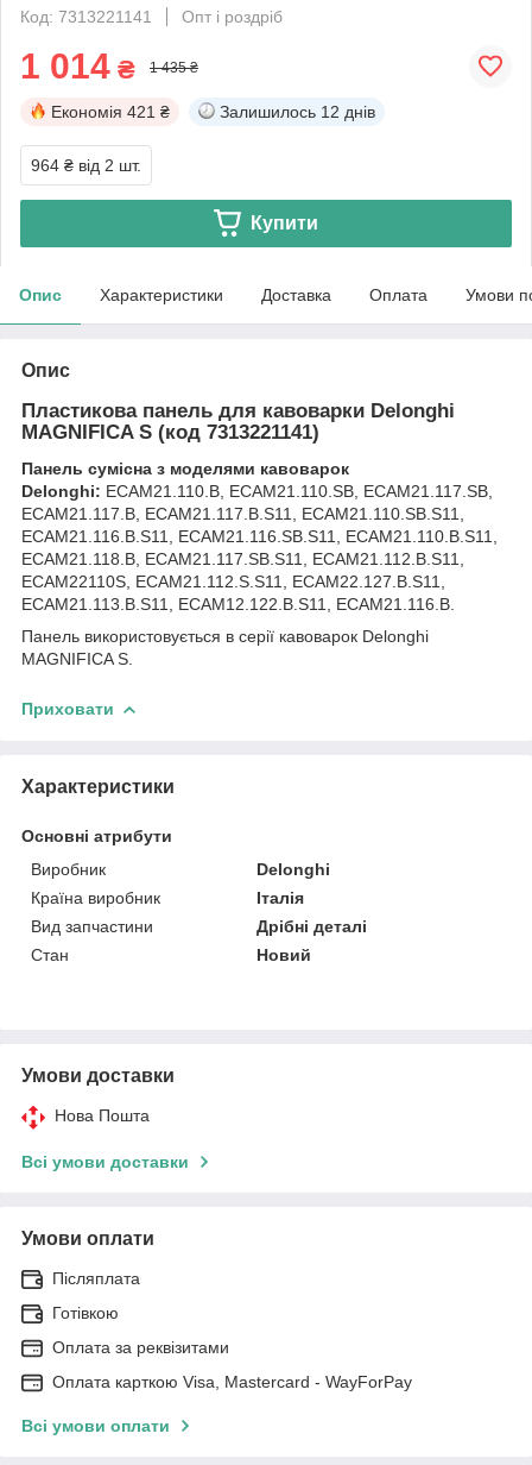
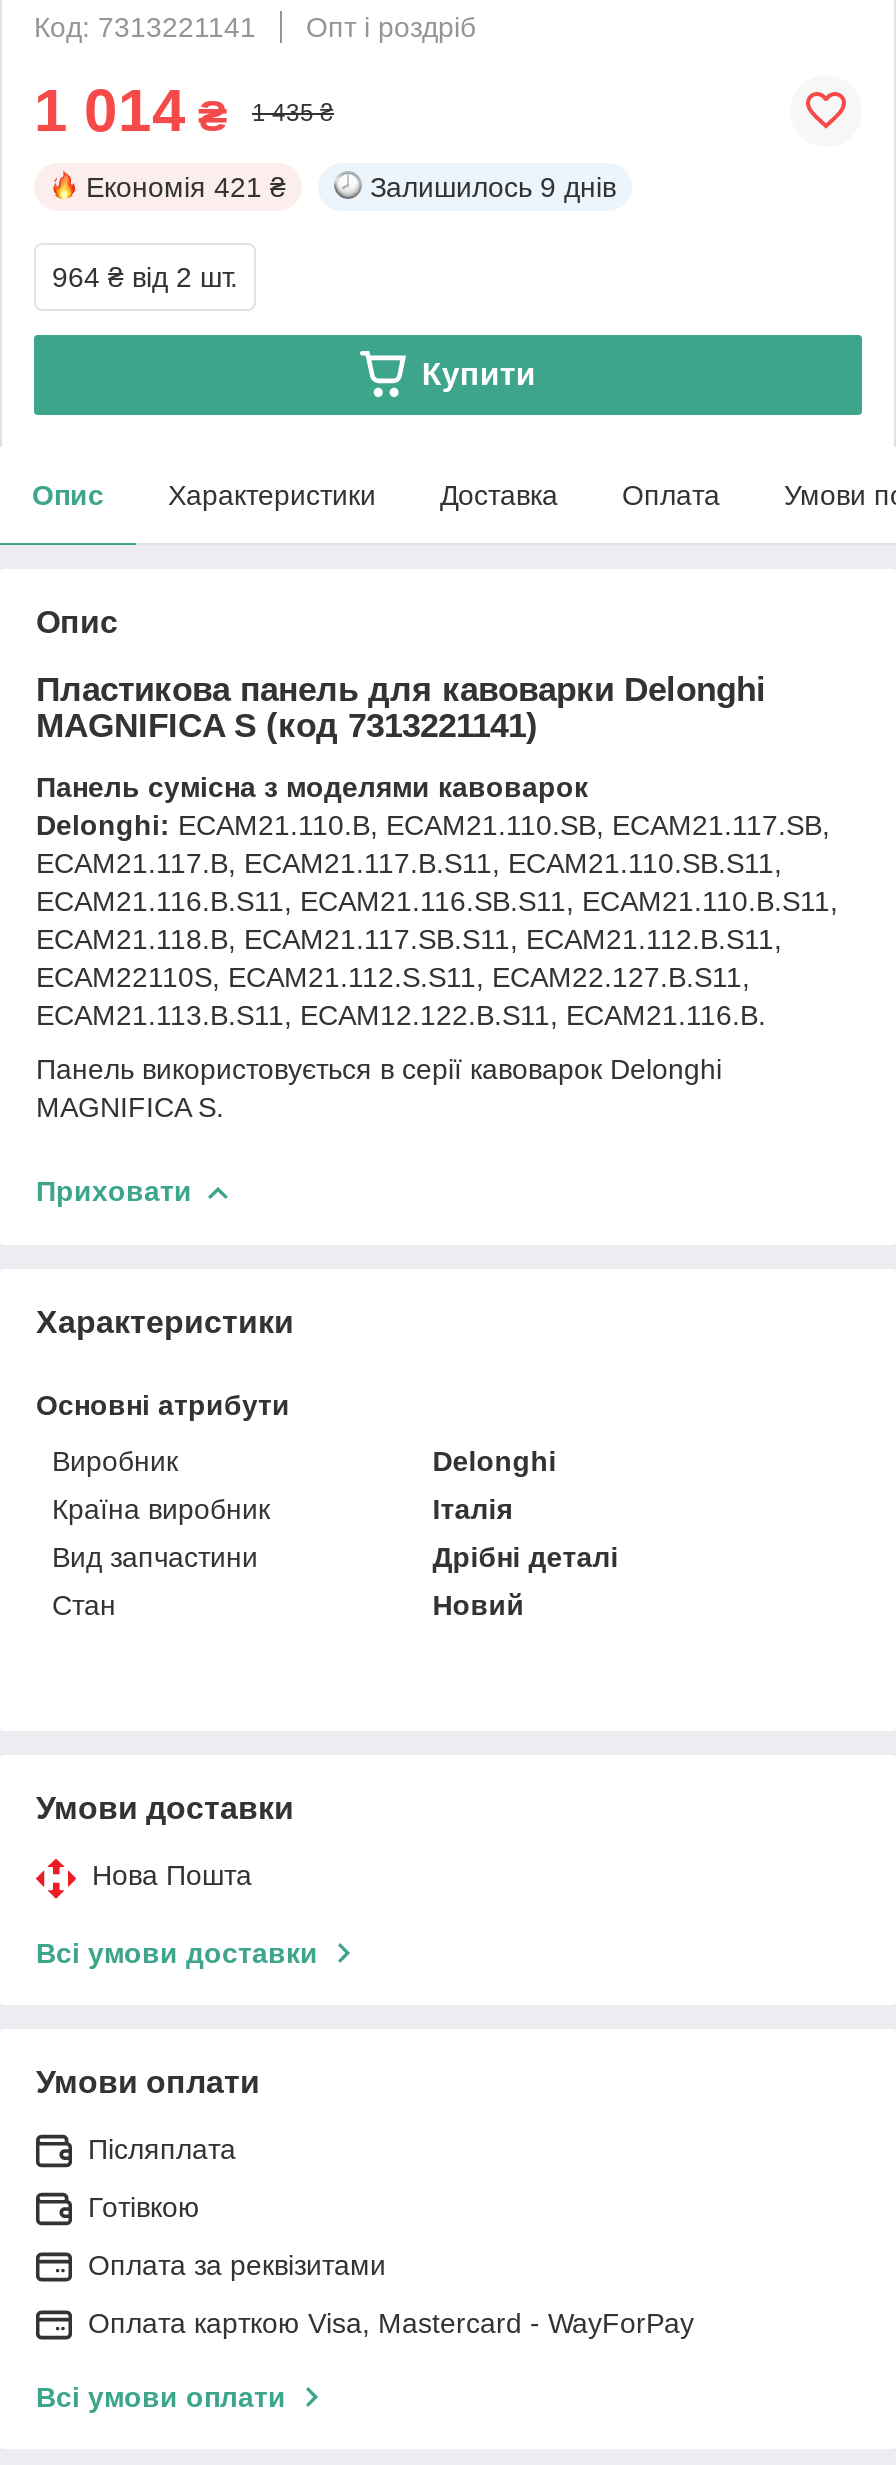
[220,102,375,121] Залишилось 12 днів -> [370,171,616,203] Залишилось 9 днів

